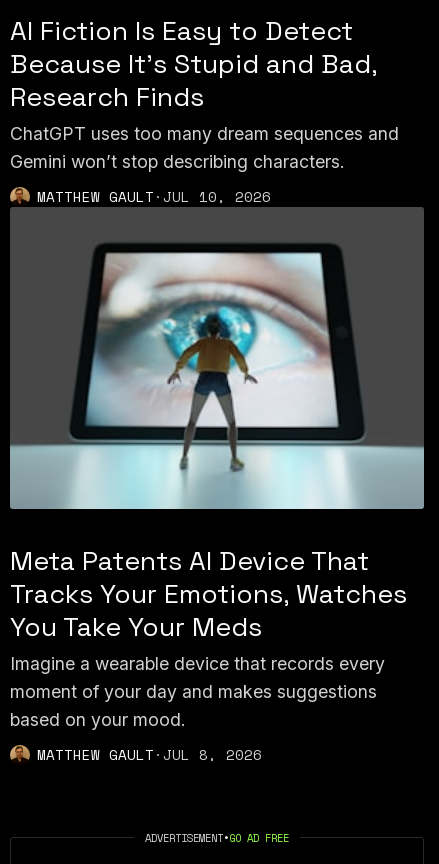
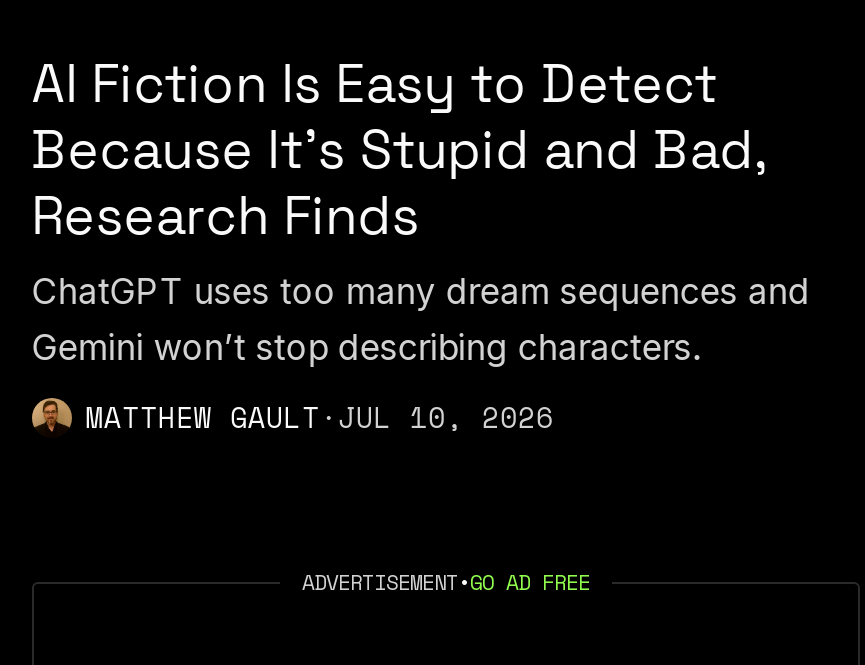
[9,207,425,765] [image] | Meta Patents AI Device That | Tracks Your Emotions, Watches | You Take Your Meds | Imagine a wearable device that records every | moment of your day and makes suggestions | based on your mood. | MATTHEW GAULT · JUL 8, 2026 -> none

